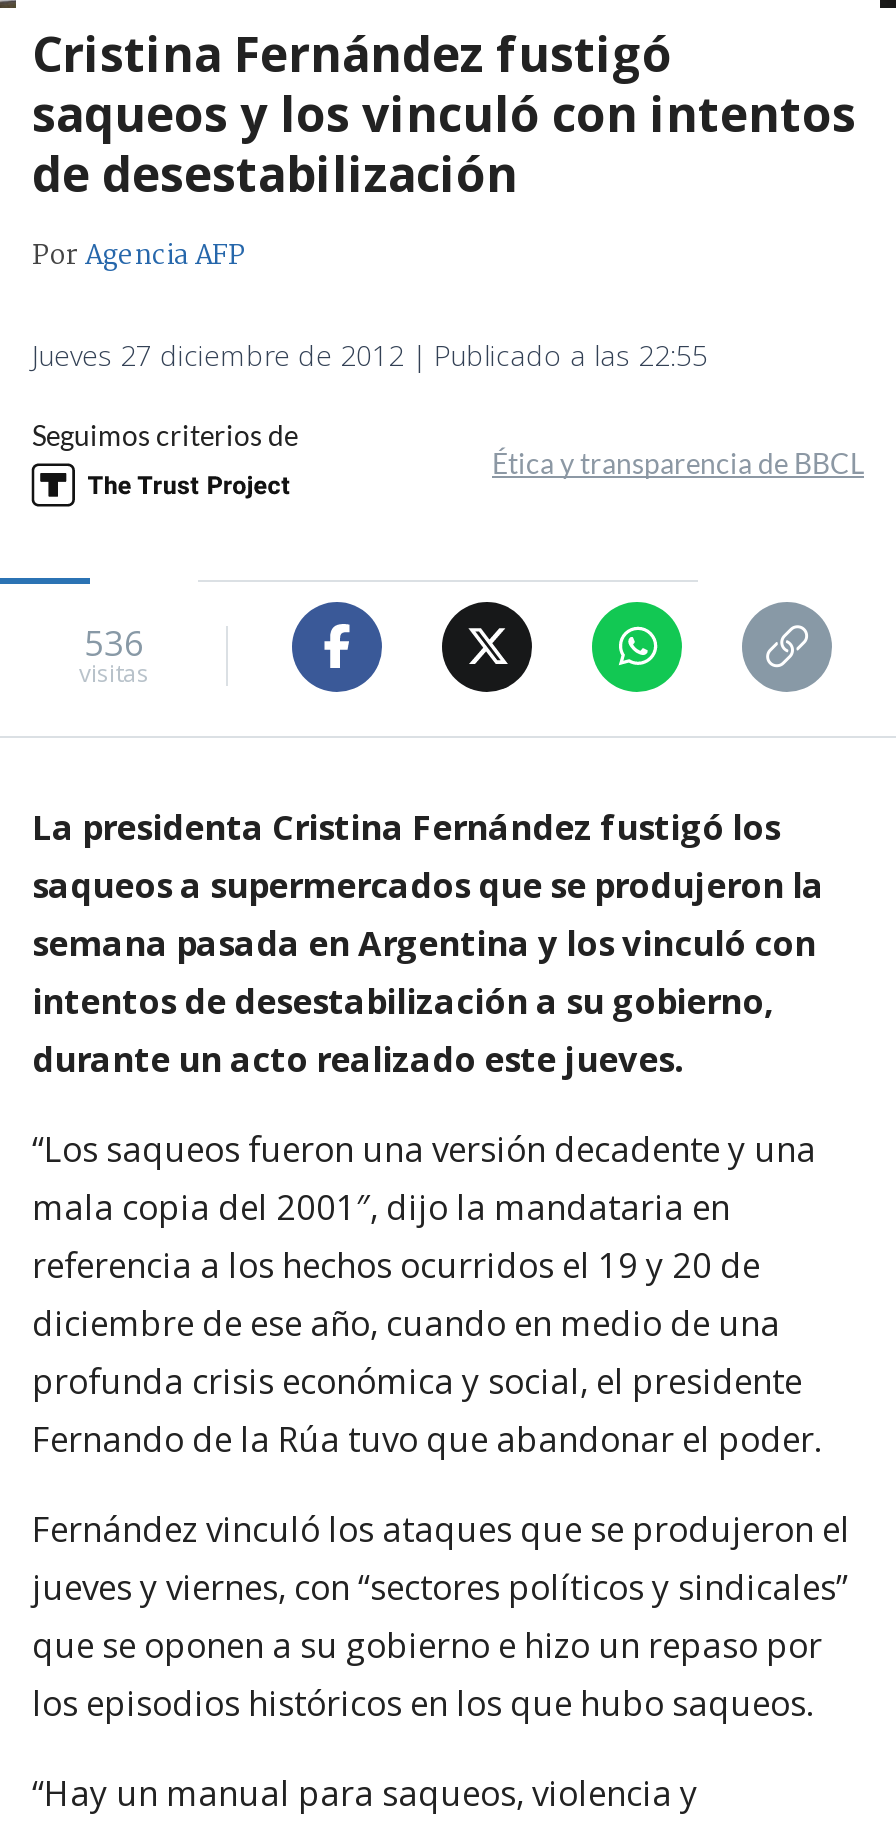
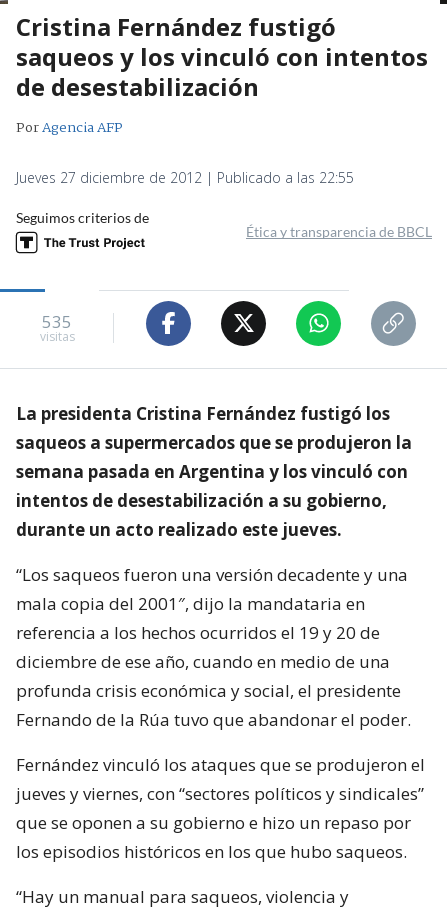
[84,621,144,667] 536 -> [42,310,72,333] 535

